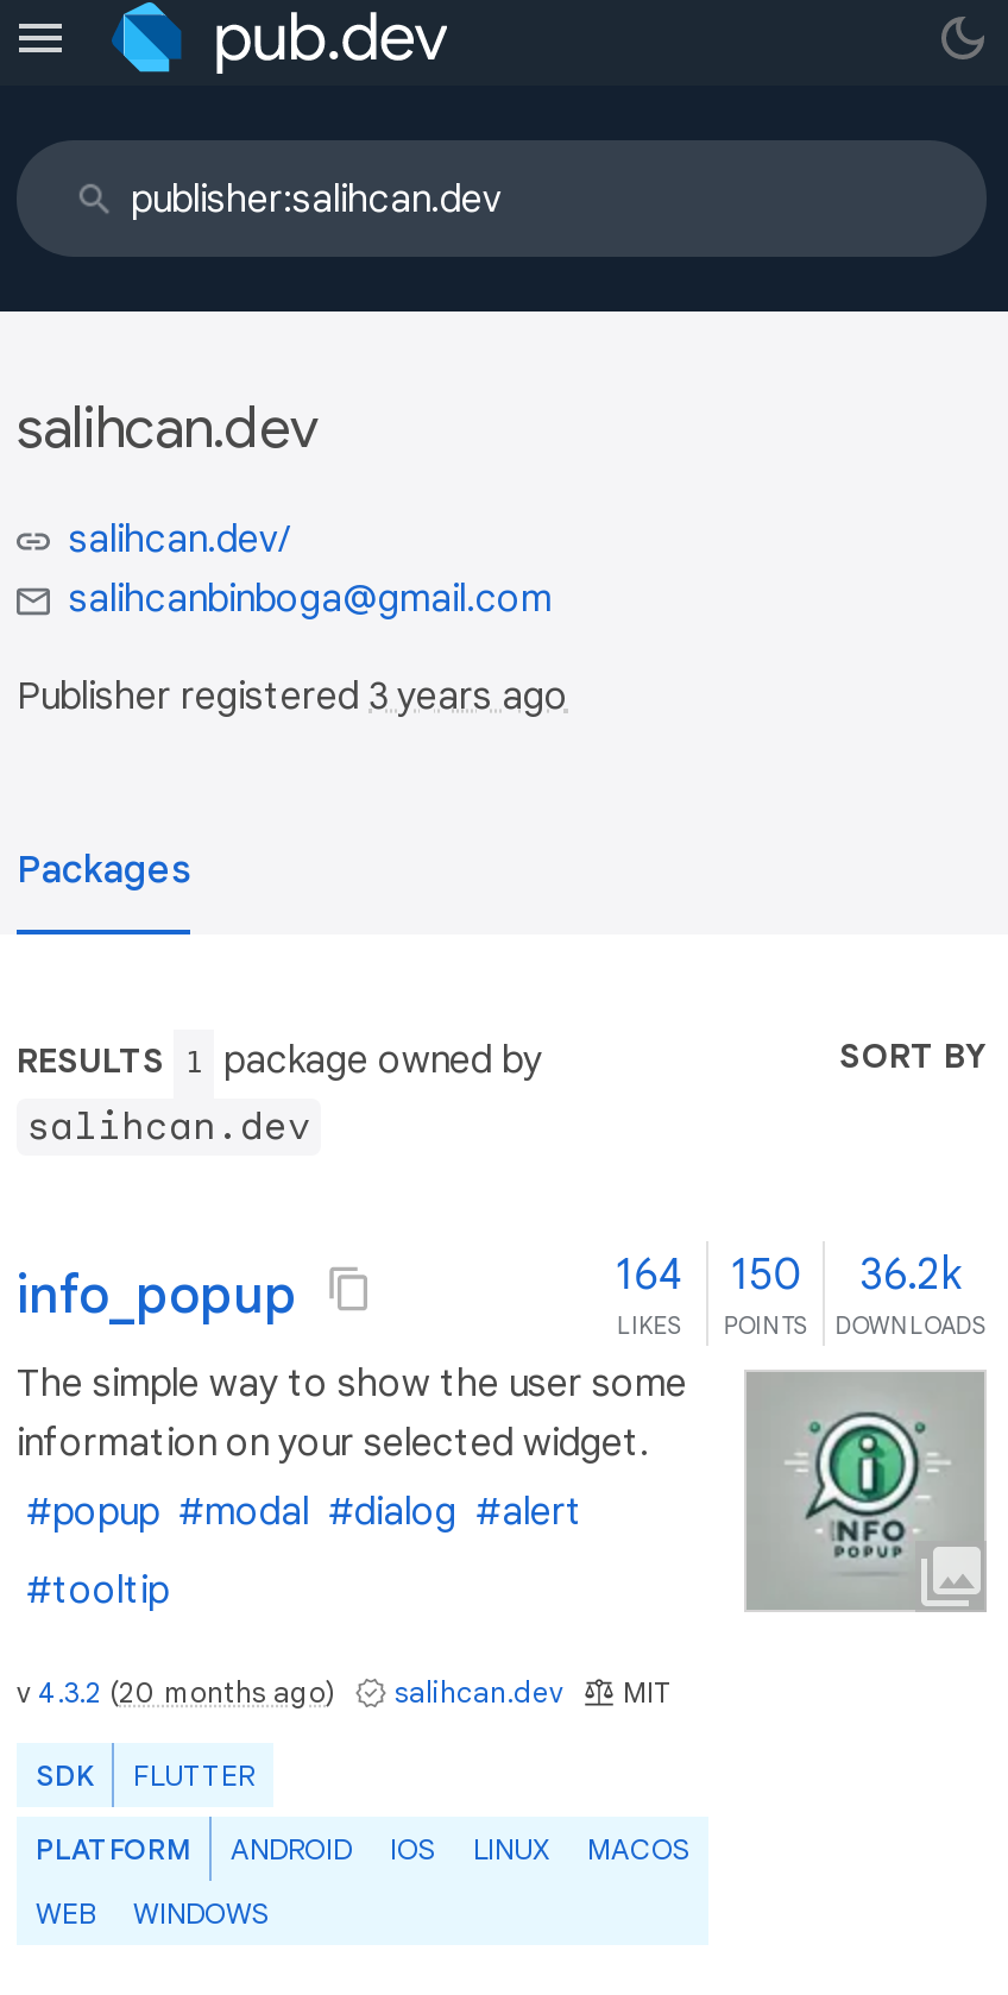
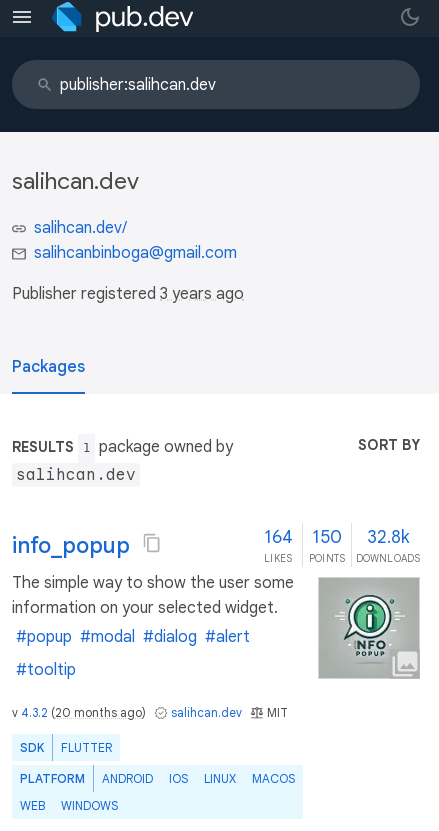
[615,1248,962,1301] 164 150 36.2k -> [264,526,409,548] 164 150 32.8k

